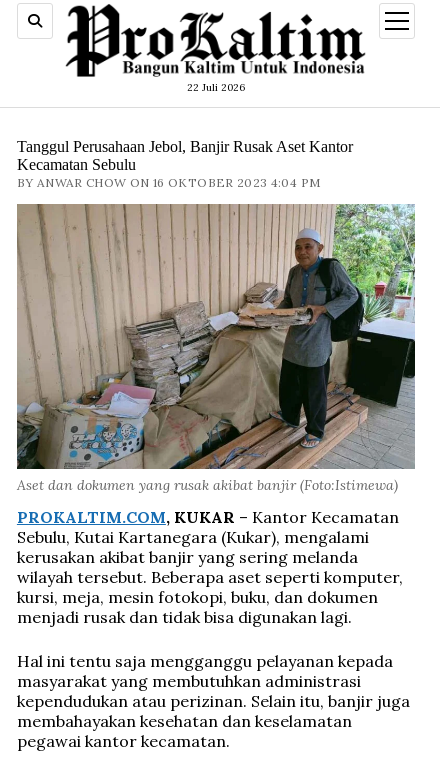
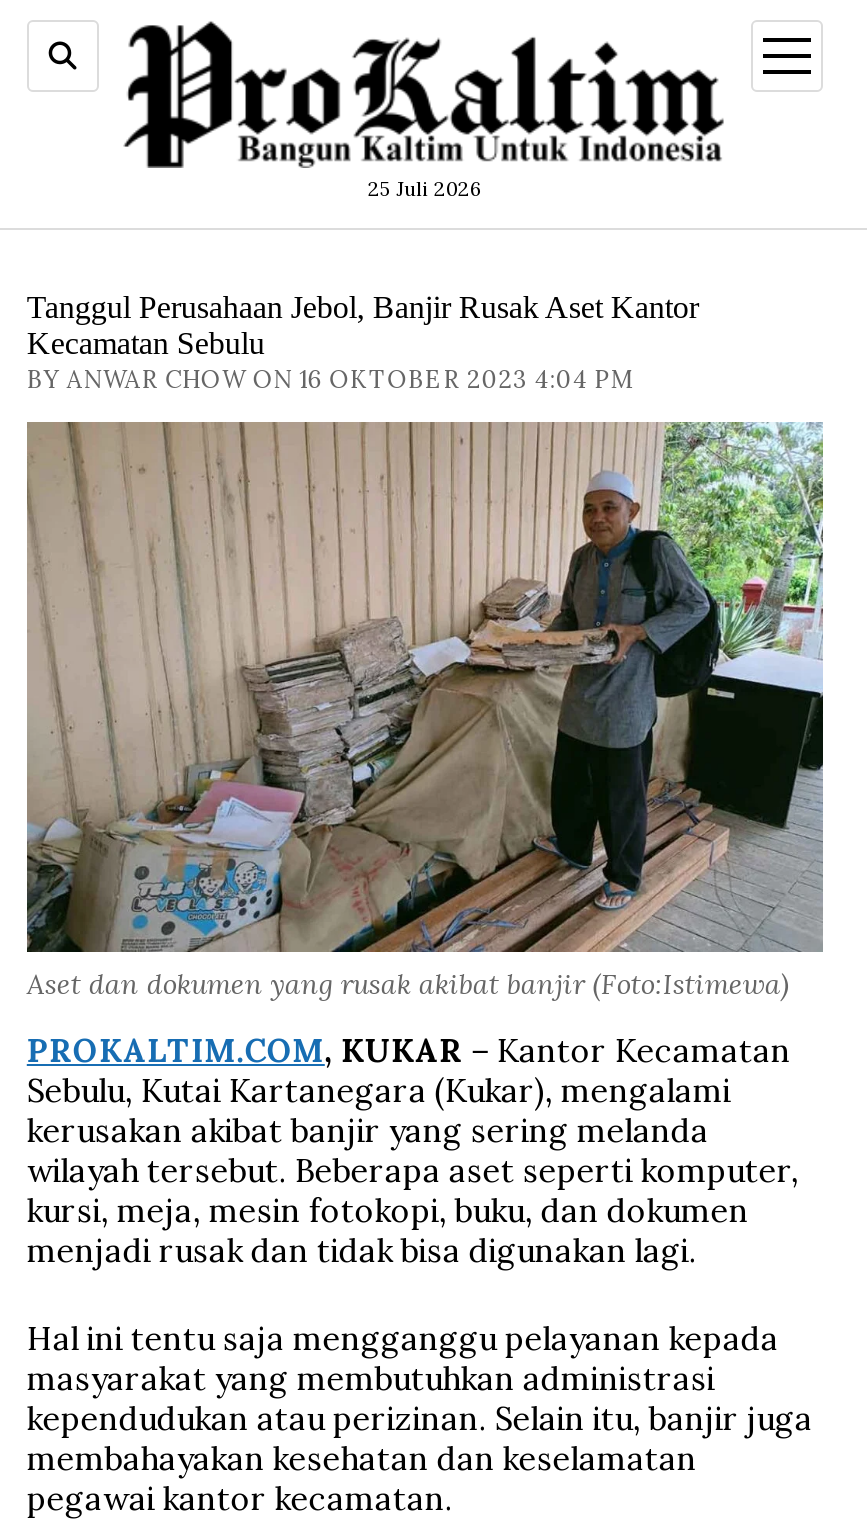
[187,81,245,94] 22 Juli 2026 -> [368,176,482,202] 25 Juli 2026

